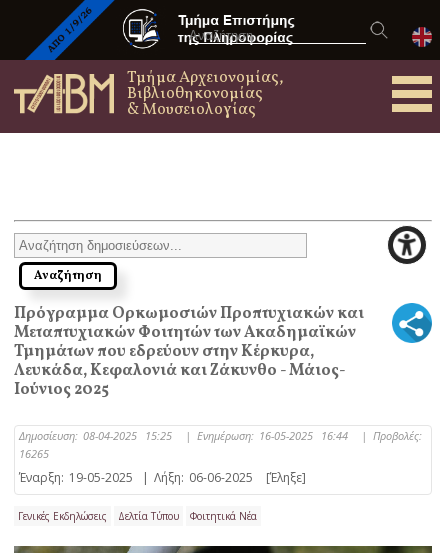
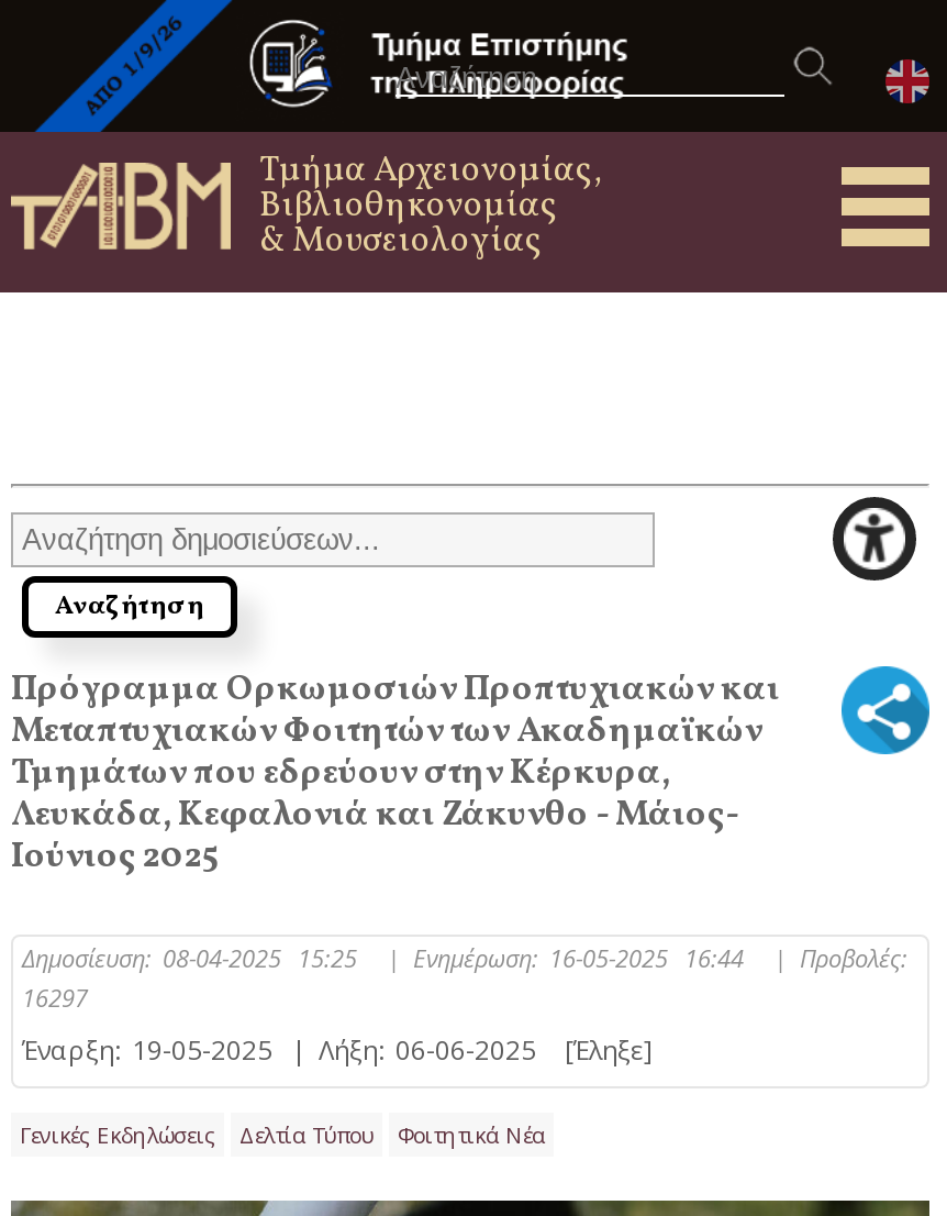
[19,446,49,461] 16265 -> [22,981,88,1014] 16297

